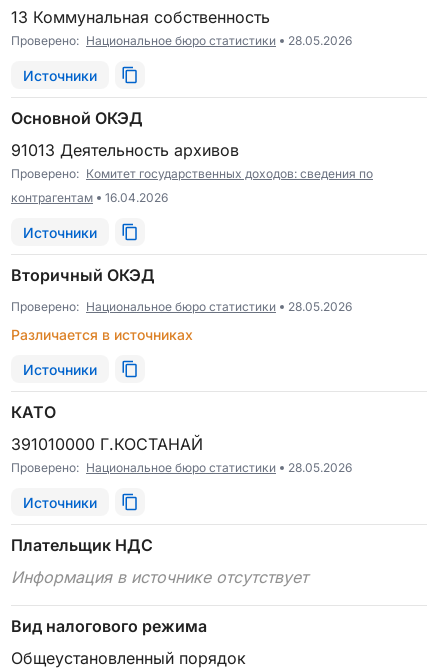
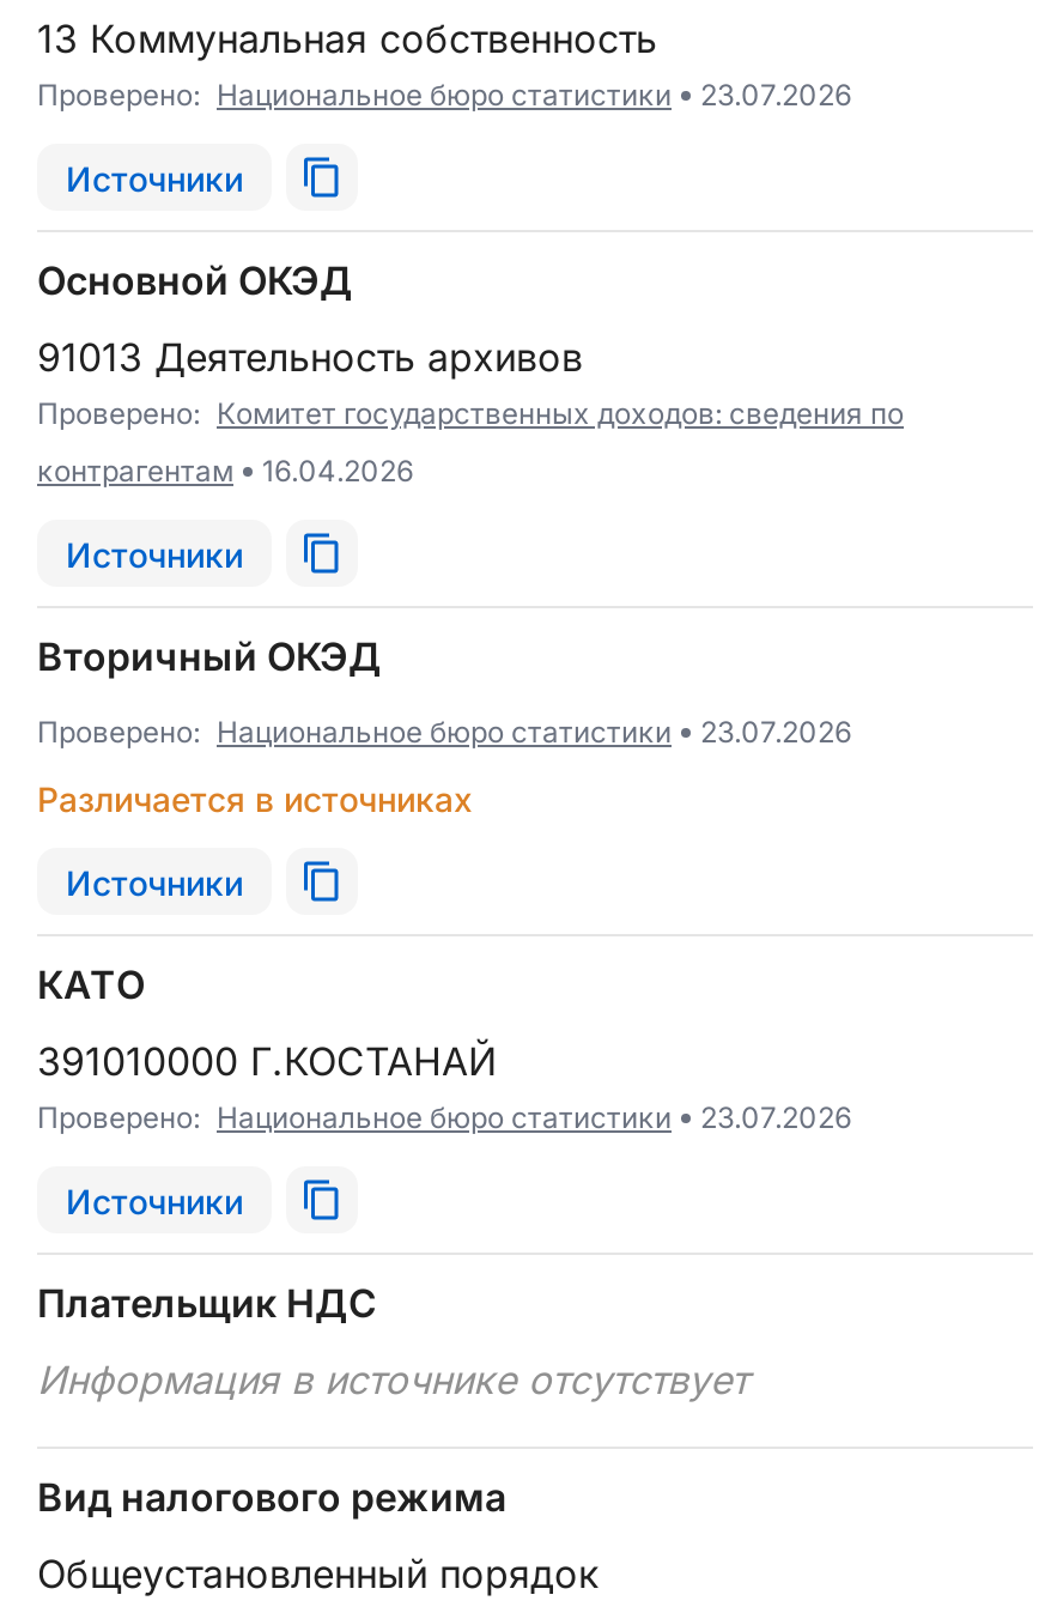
[11,33,352,48] Проверено: Национальное бюро статистики 28.05.2026 -> [37,77,851,113] Проверено: Национальное бюро статистики 23.07.2026
[11,299,352,314] Проверено: Национальное бюро статистики 28.05.2026 -> [37,714,851,750] Проверено: Национальное бюро статистики 23.07.2026
[11,460,352,475] Проверено: Национальное бюро статистики 28.05.2026 -> [37,1099,851,1135] Проверено: Национальное бюро статистики 23.07.2026

